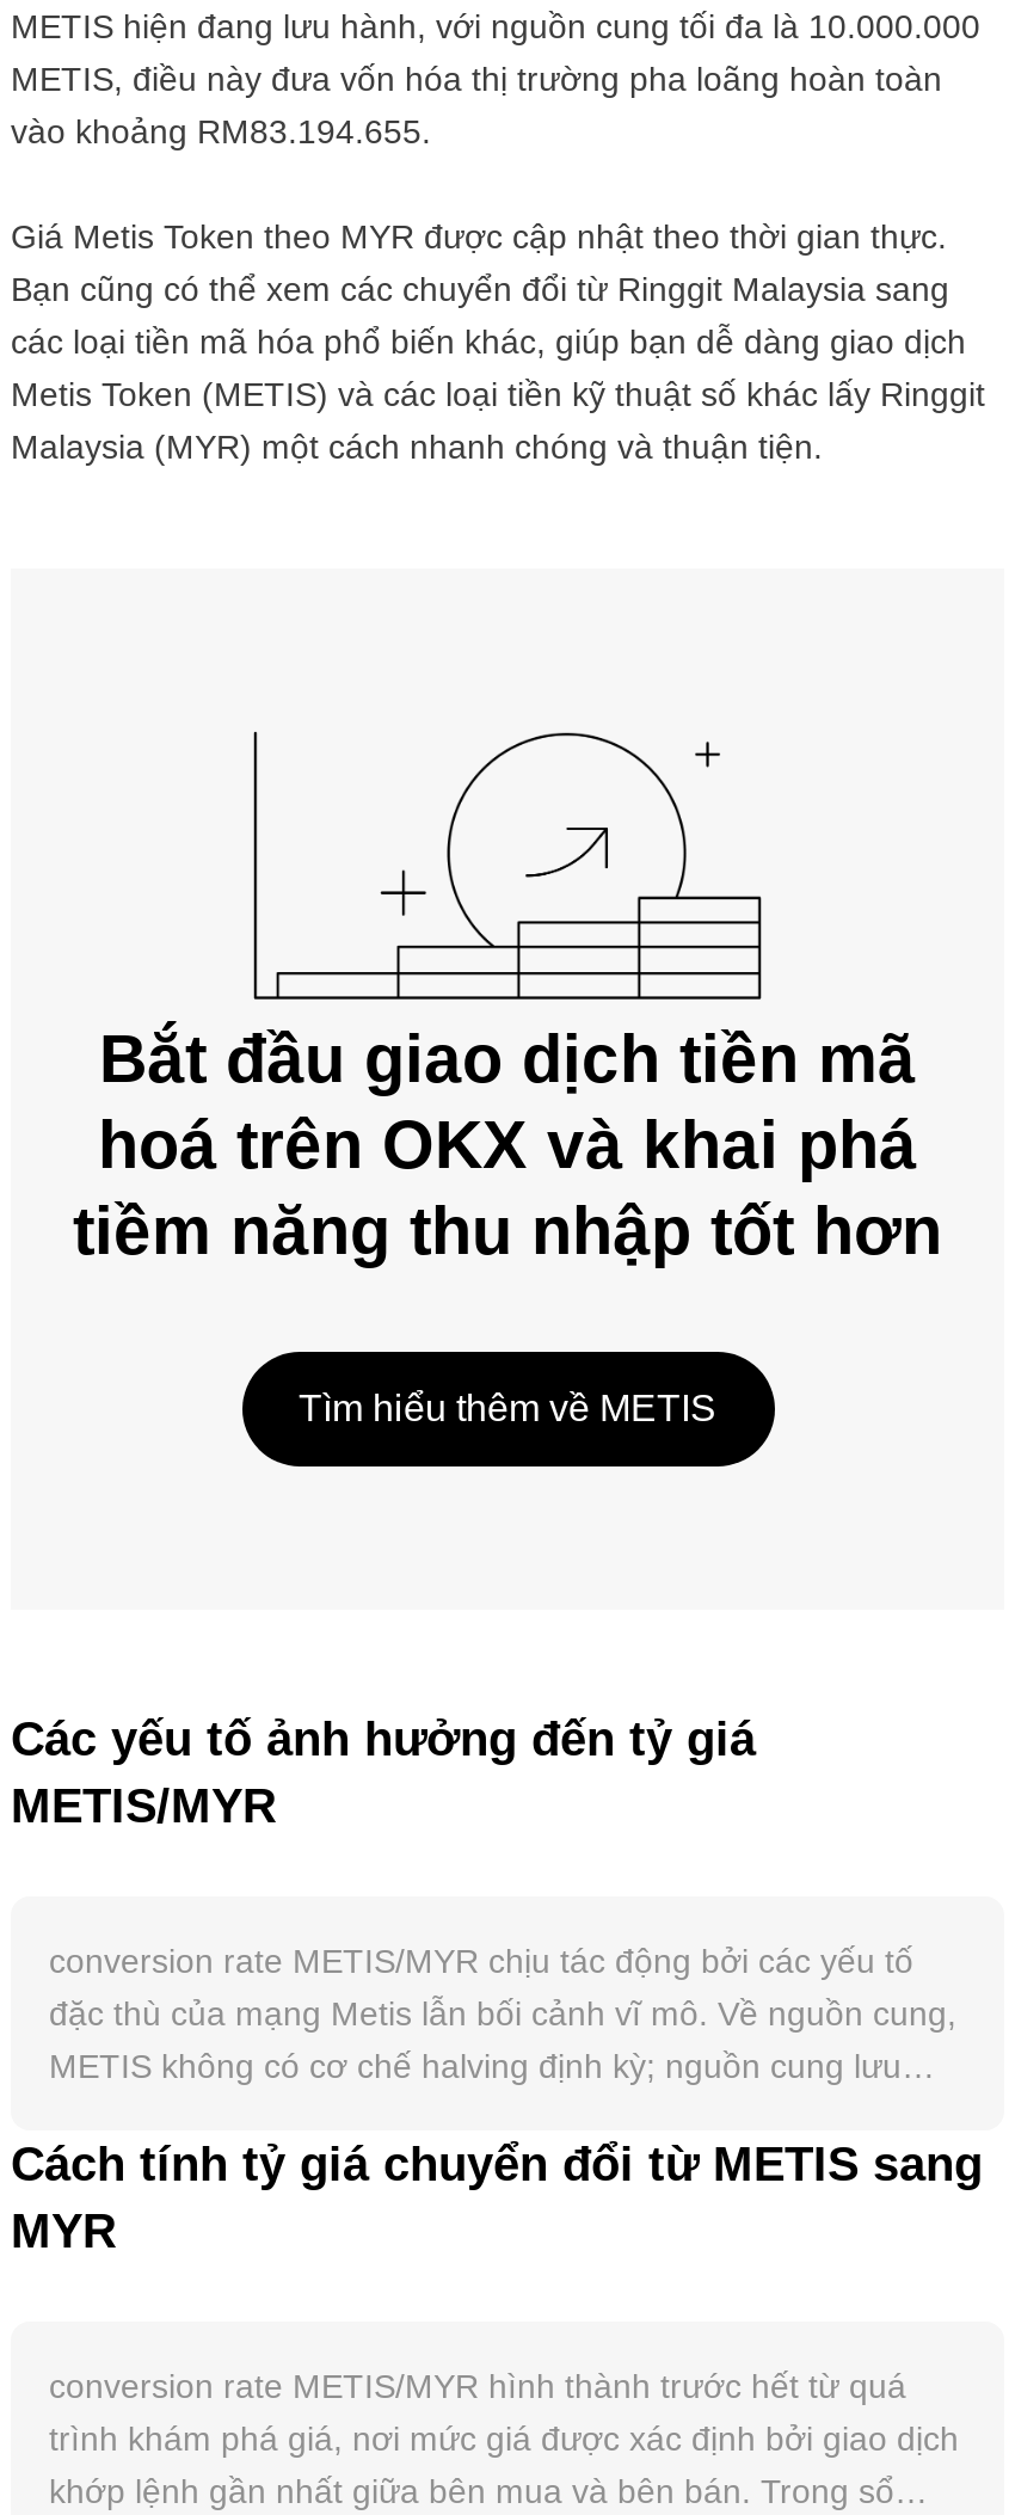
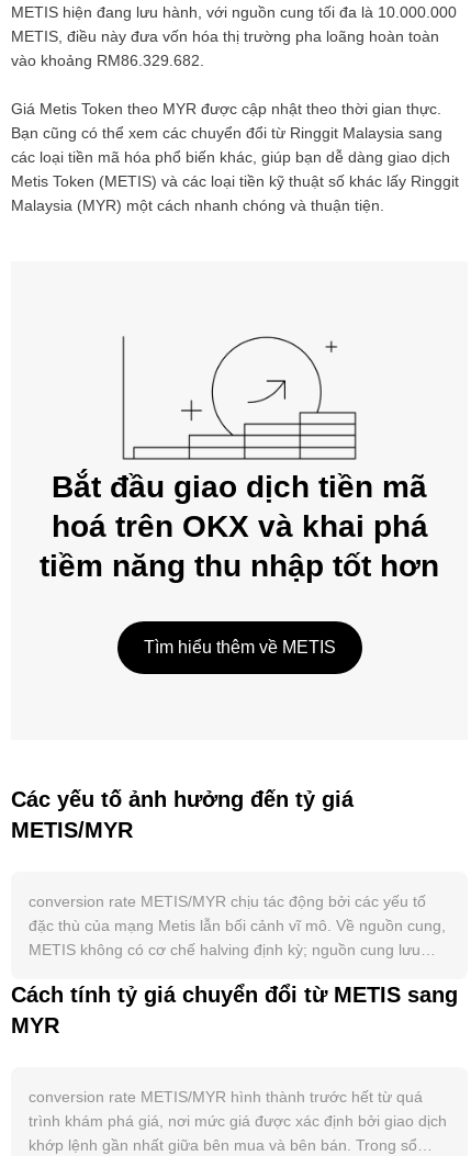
[11,112,431,150] vào khoảng RM83.194.655. -> [11,52,204,69] vào khoảng RM86.329.682.

